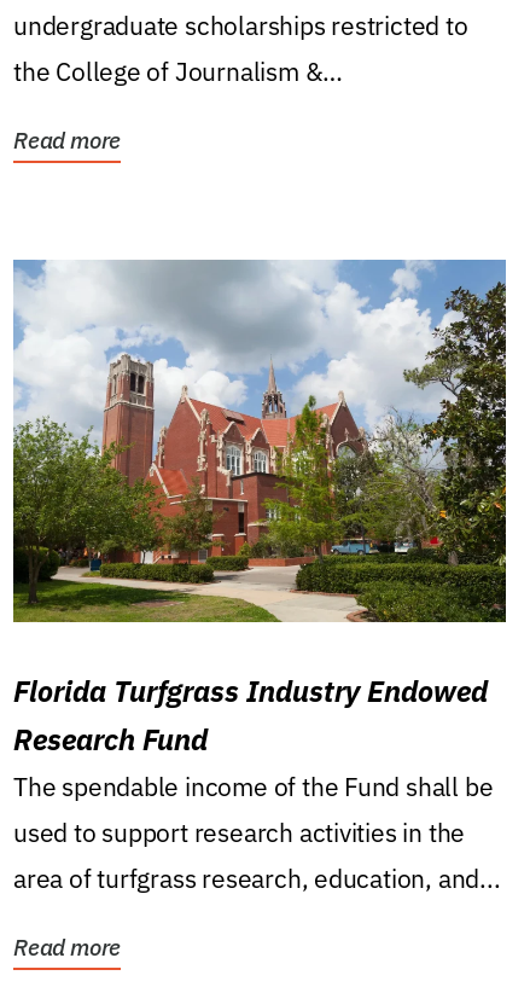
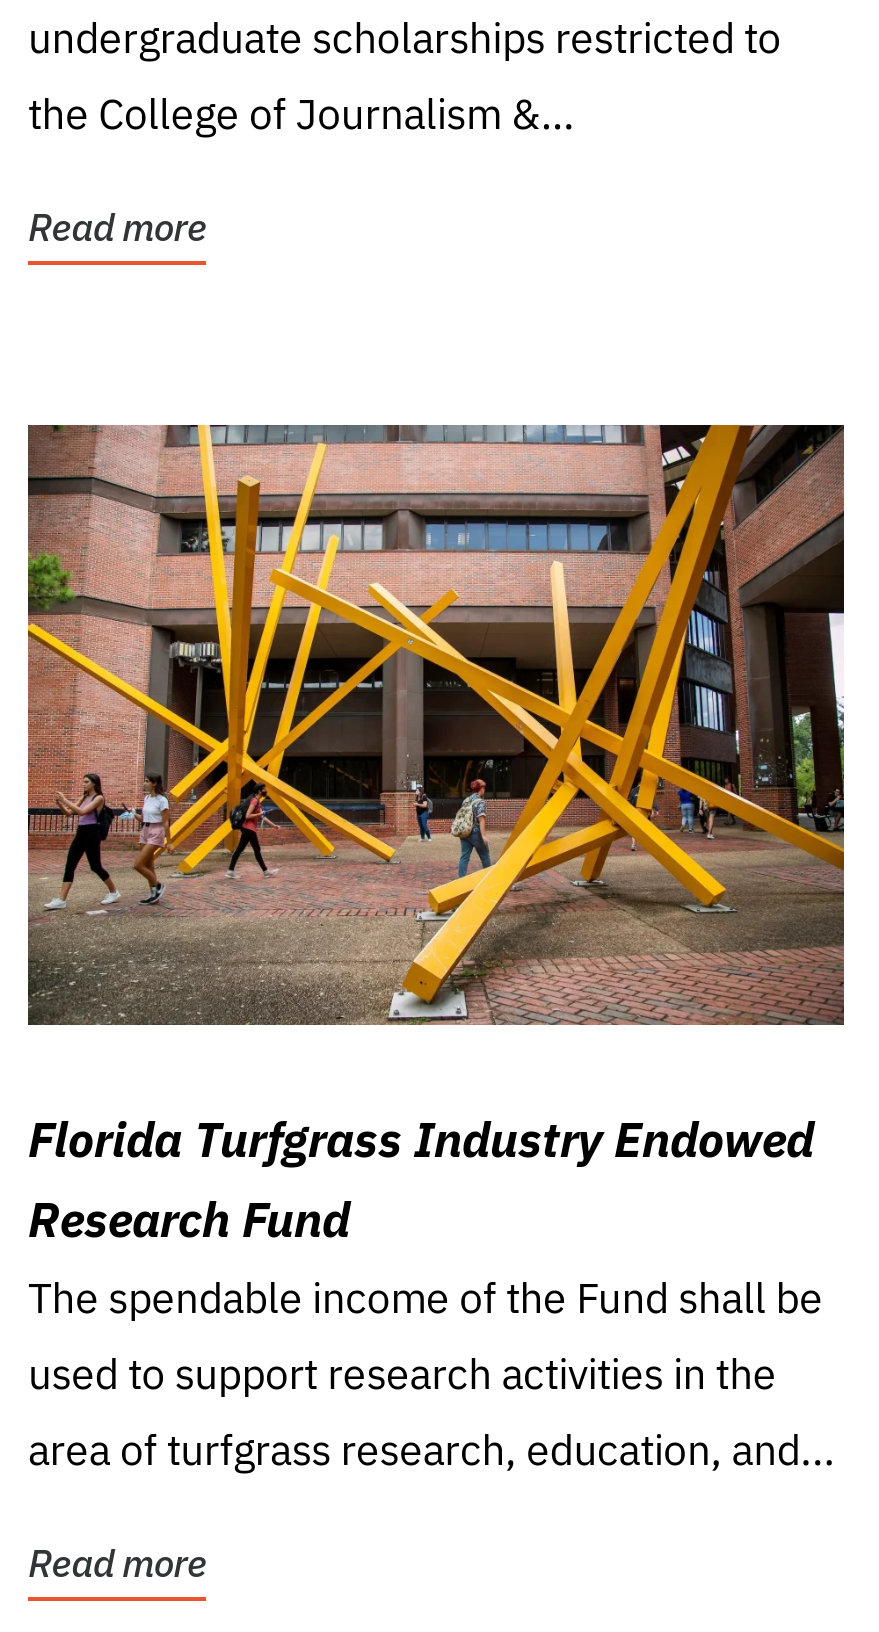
[12,259,507,623] [image] -> [26,423,846,1027] [image]

